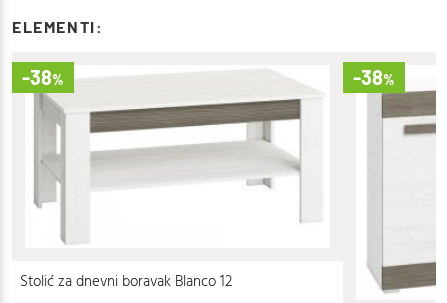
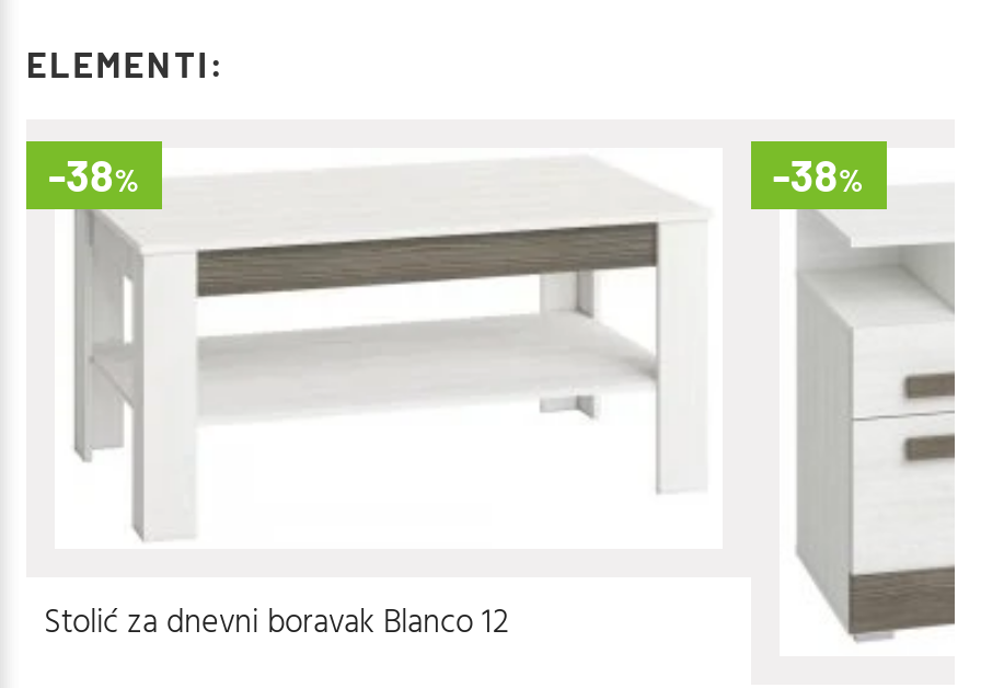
[364,90,437,294] [image] -> [795,205,957,647] [image]

